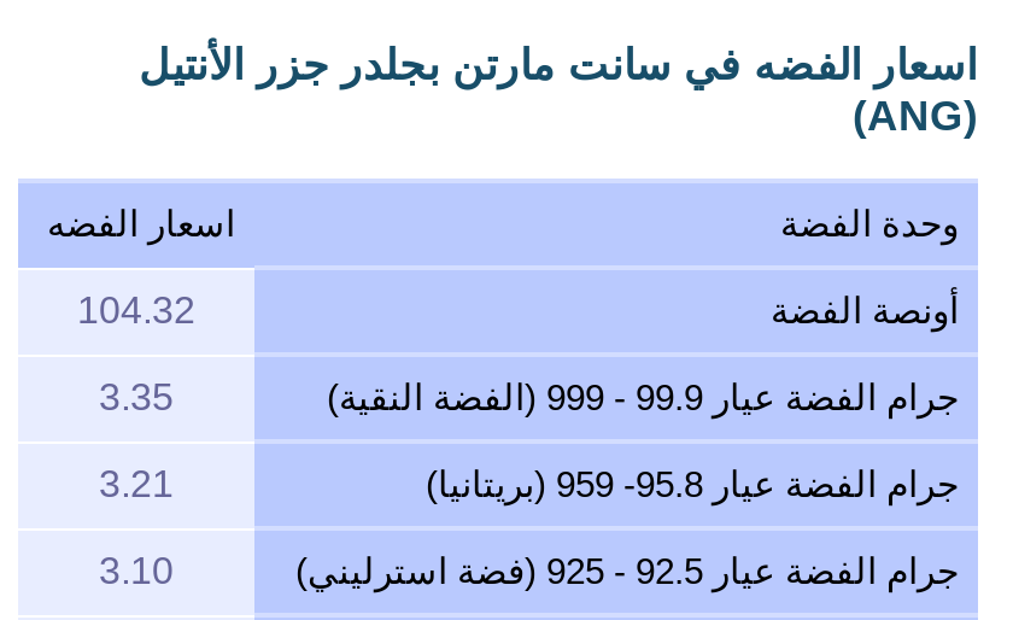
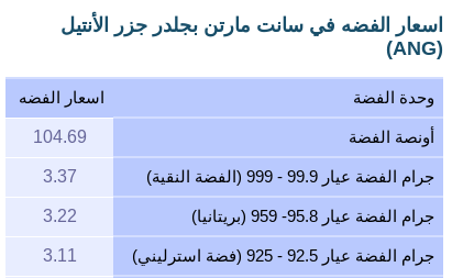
[77,289,195,331] 104.32 -> [32,127,86,146] 104.69
[99,376,174,417] 3.35 -> [42,167,76,186] 3.37
[99,463,174,504] 3.21 -> [42,207,76,225] 3.22
[99,550,174,591] 3.10 -> [42,246,76,265] 3.11

